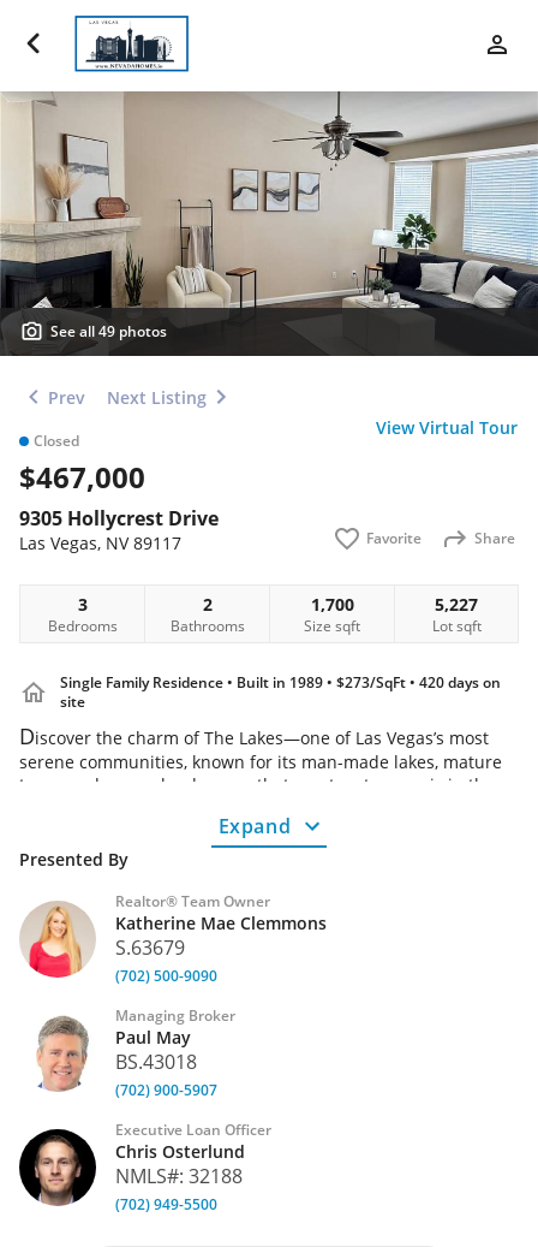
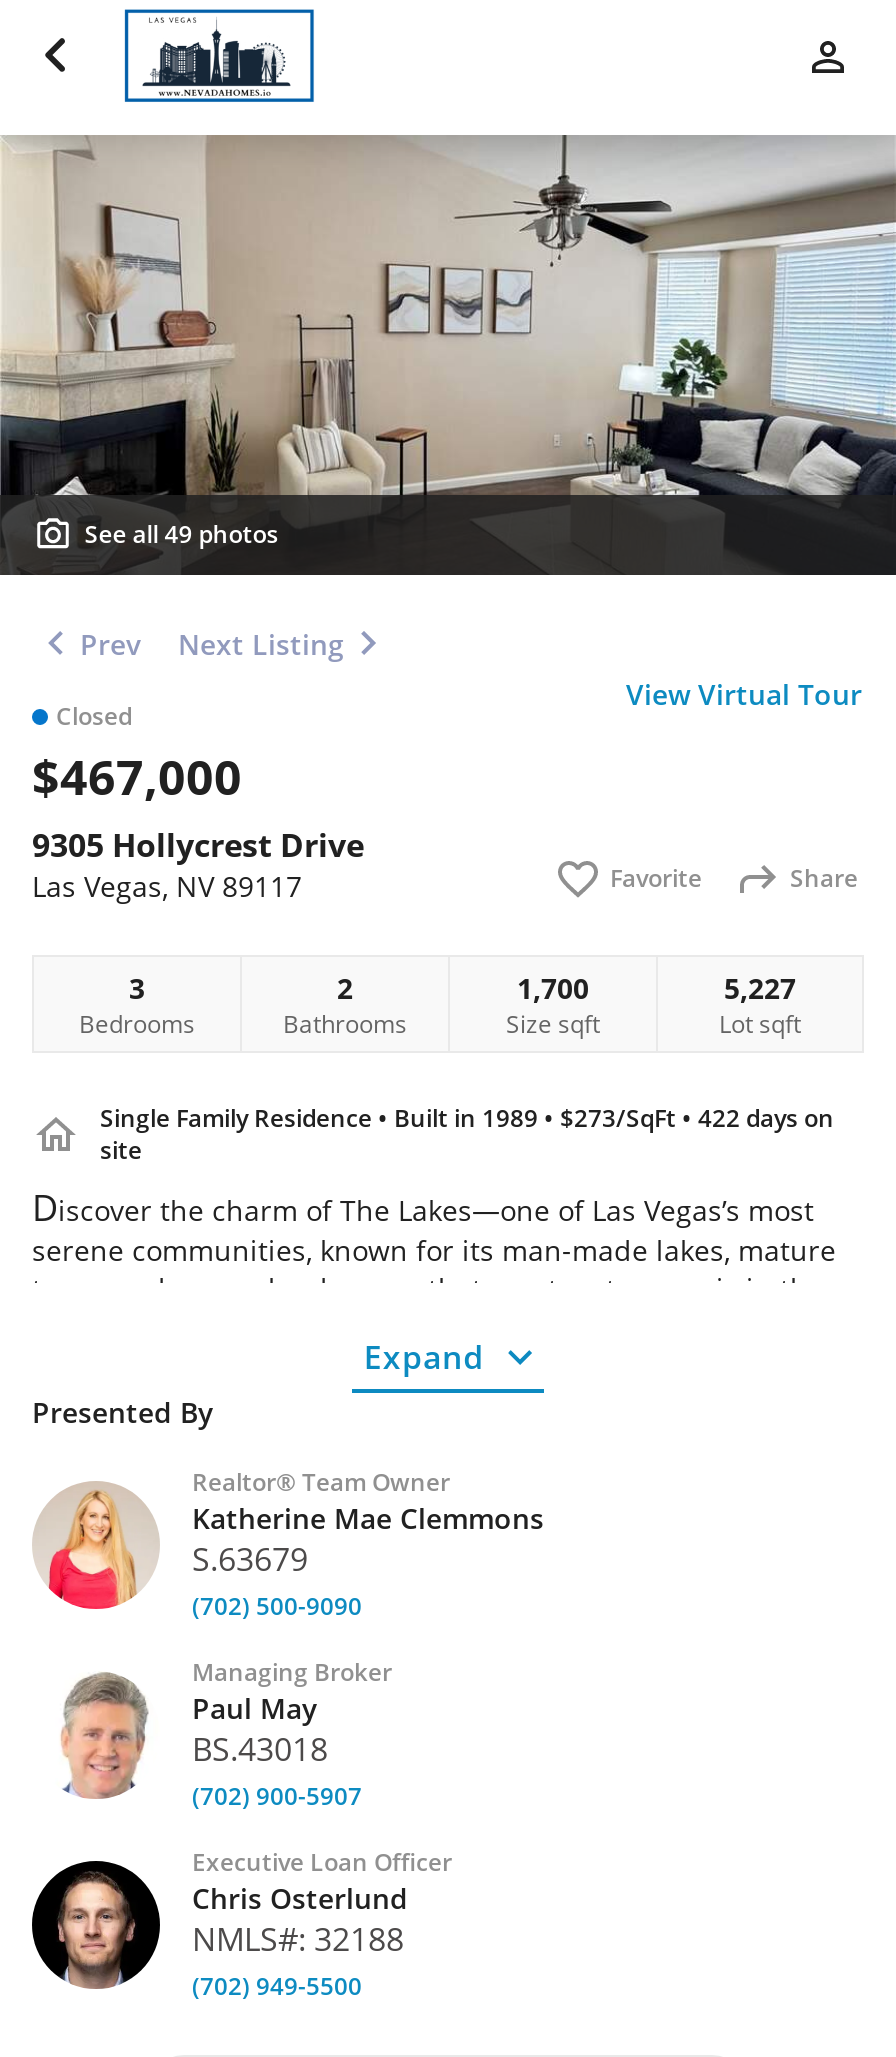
[60,672,501,693] Single Family Residence • Built in 1989 • $273/SqFt • 420 days on -> [100,1101,834,1135] Single Family Residence • Built in 1989 • $273/SqFt • 422 days on

